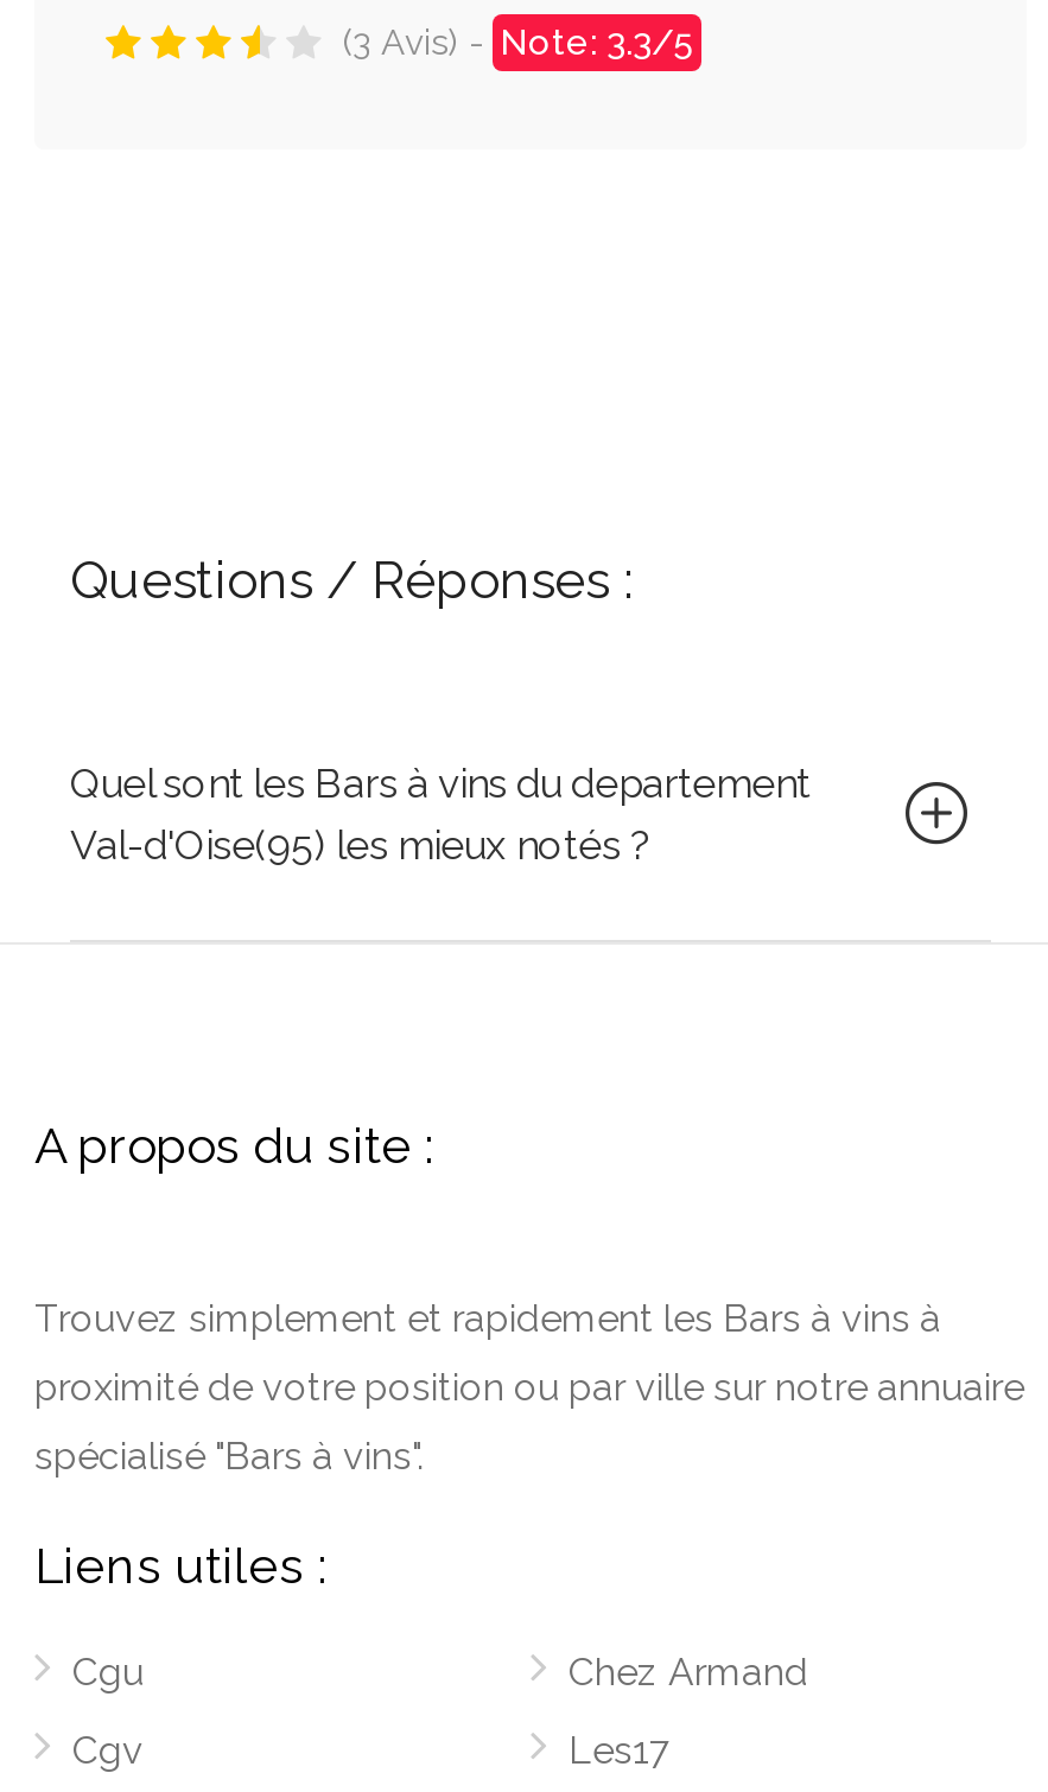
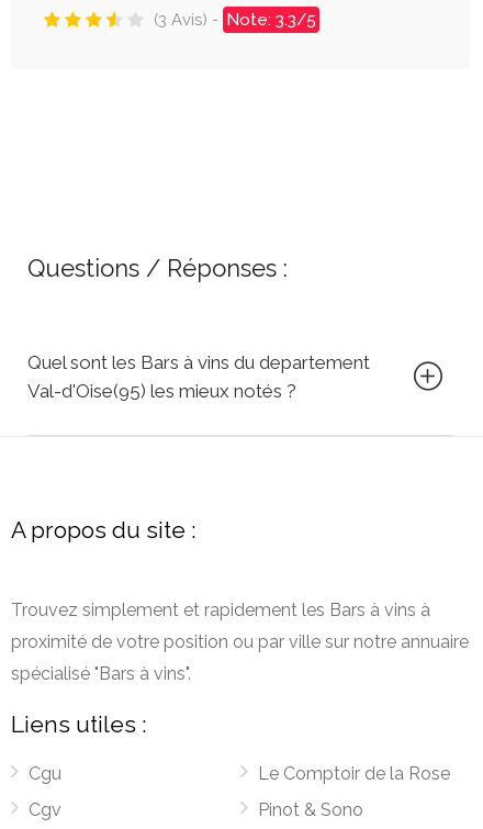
[569,1650,808,1695] Chez Armand -> [258,763,450,784] Le Comptoir de la Rose
[569,1729,671,1774] Les17 -> [258,800,363,821] Pinot & Sono

